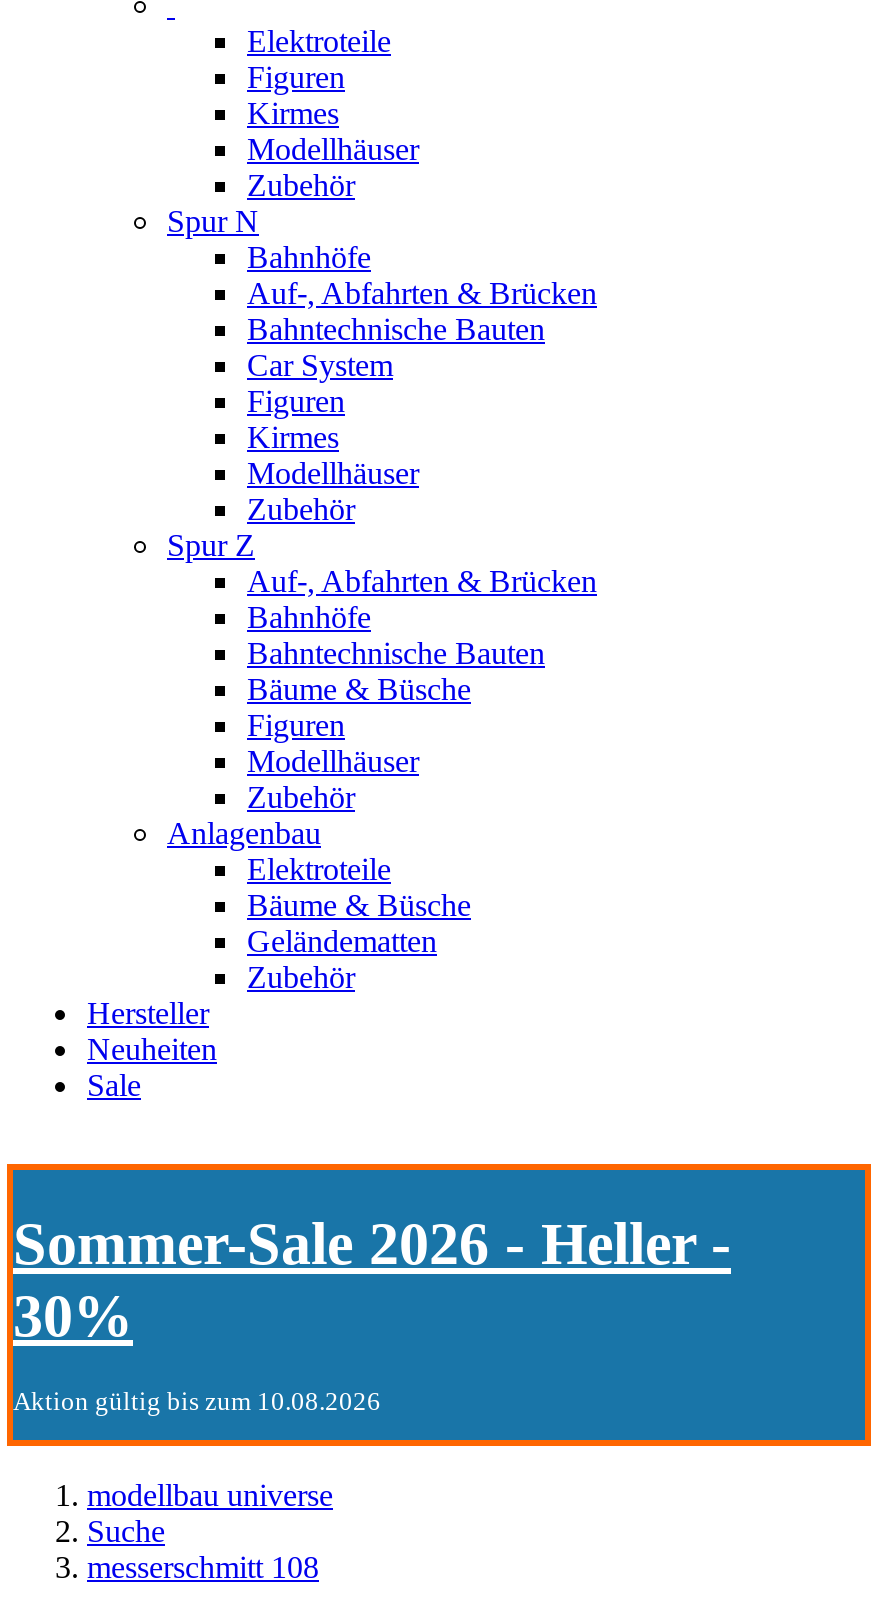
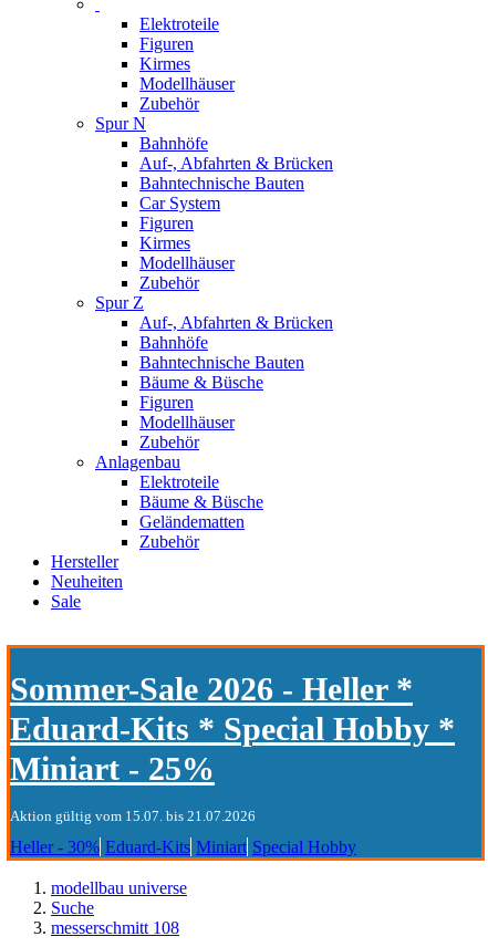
[13,1209,731,1417] Sommer-Sale 2026 - Heller - | 30% | Aktion gültig bis zum 10.08.2026 -> [10,670,455,857] Sommer-Sale 2026 - Heller * | Eduard-Kits * Special Hobby * | Miniart - 25% | Aktion gültig vom 15.07. bis 21.07.2026 | Heller - 30% Eduard-Kits Miniart Special Hobby

